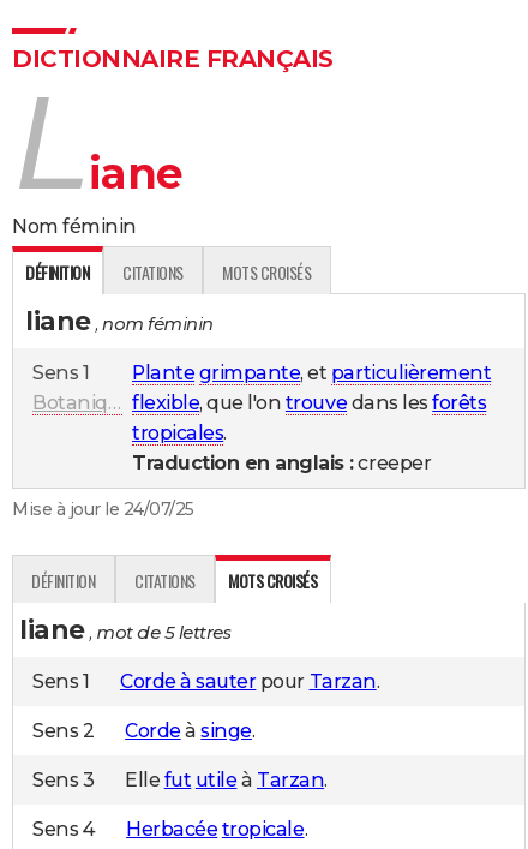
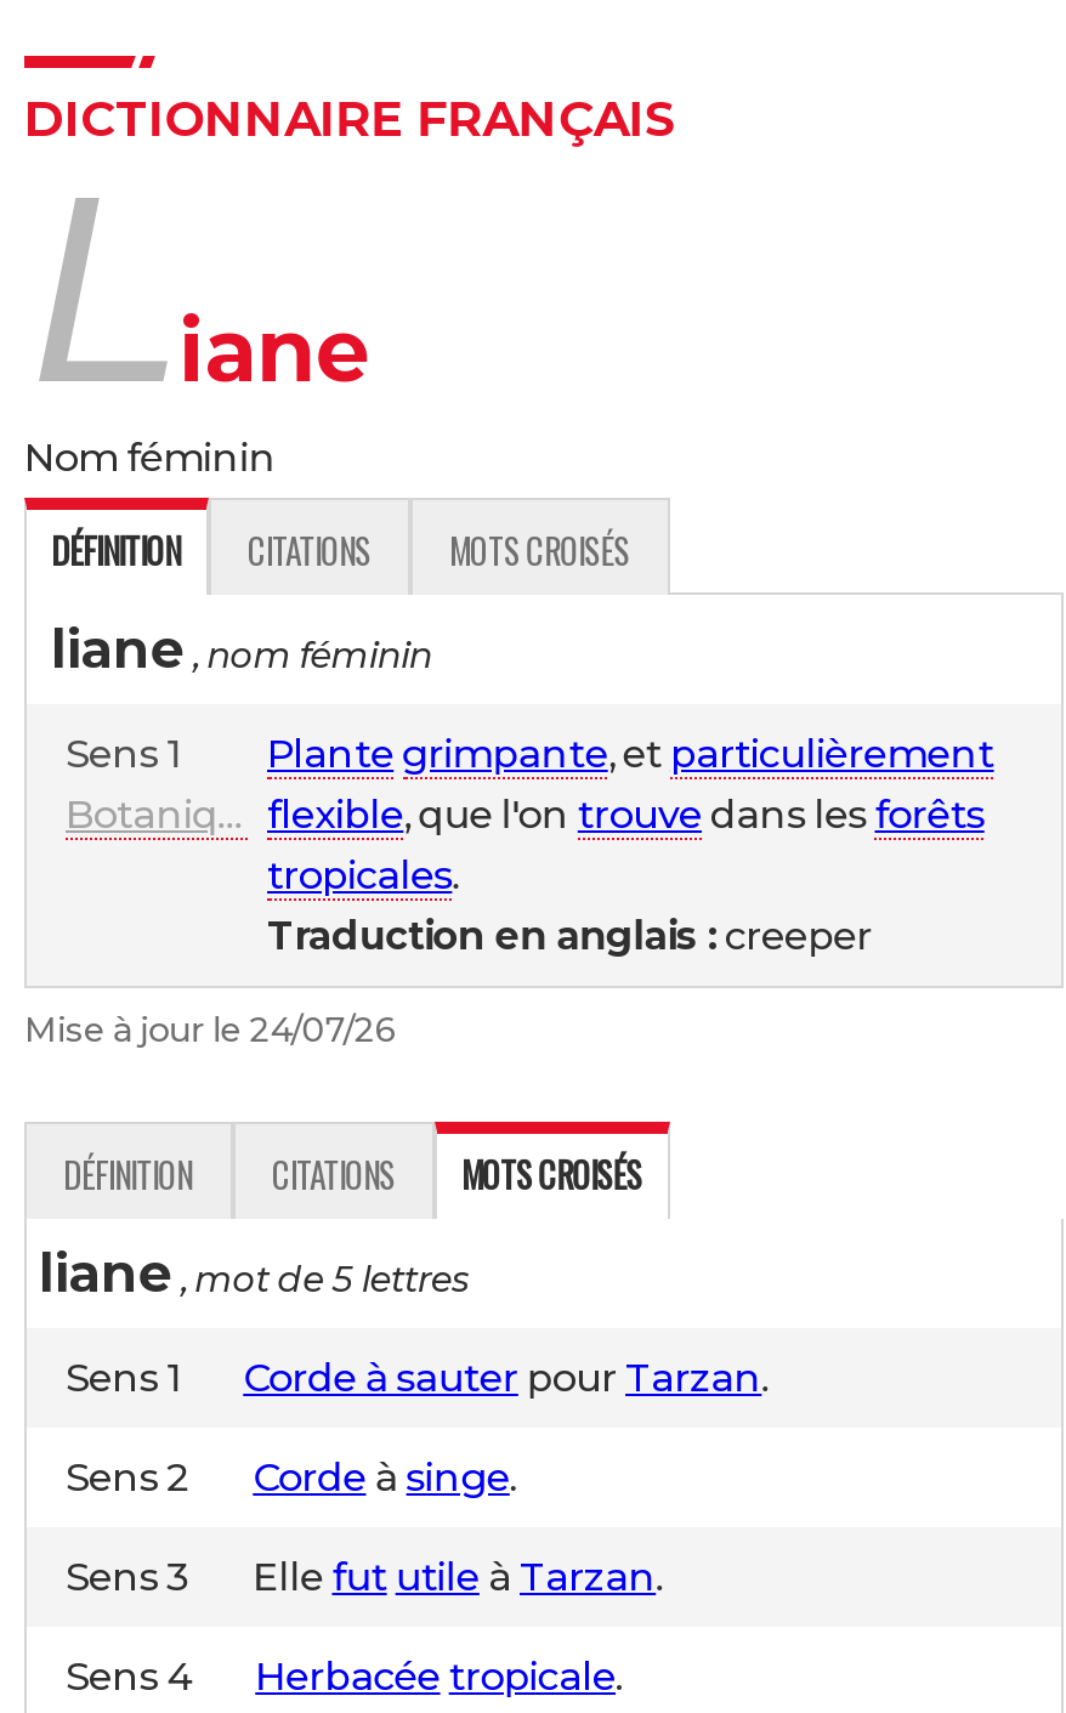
[12,498,194,520] Mise à jour le 24/07/25 -> [24,1008,396,1051] Mise à jour le 24/07/26

